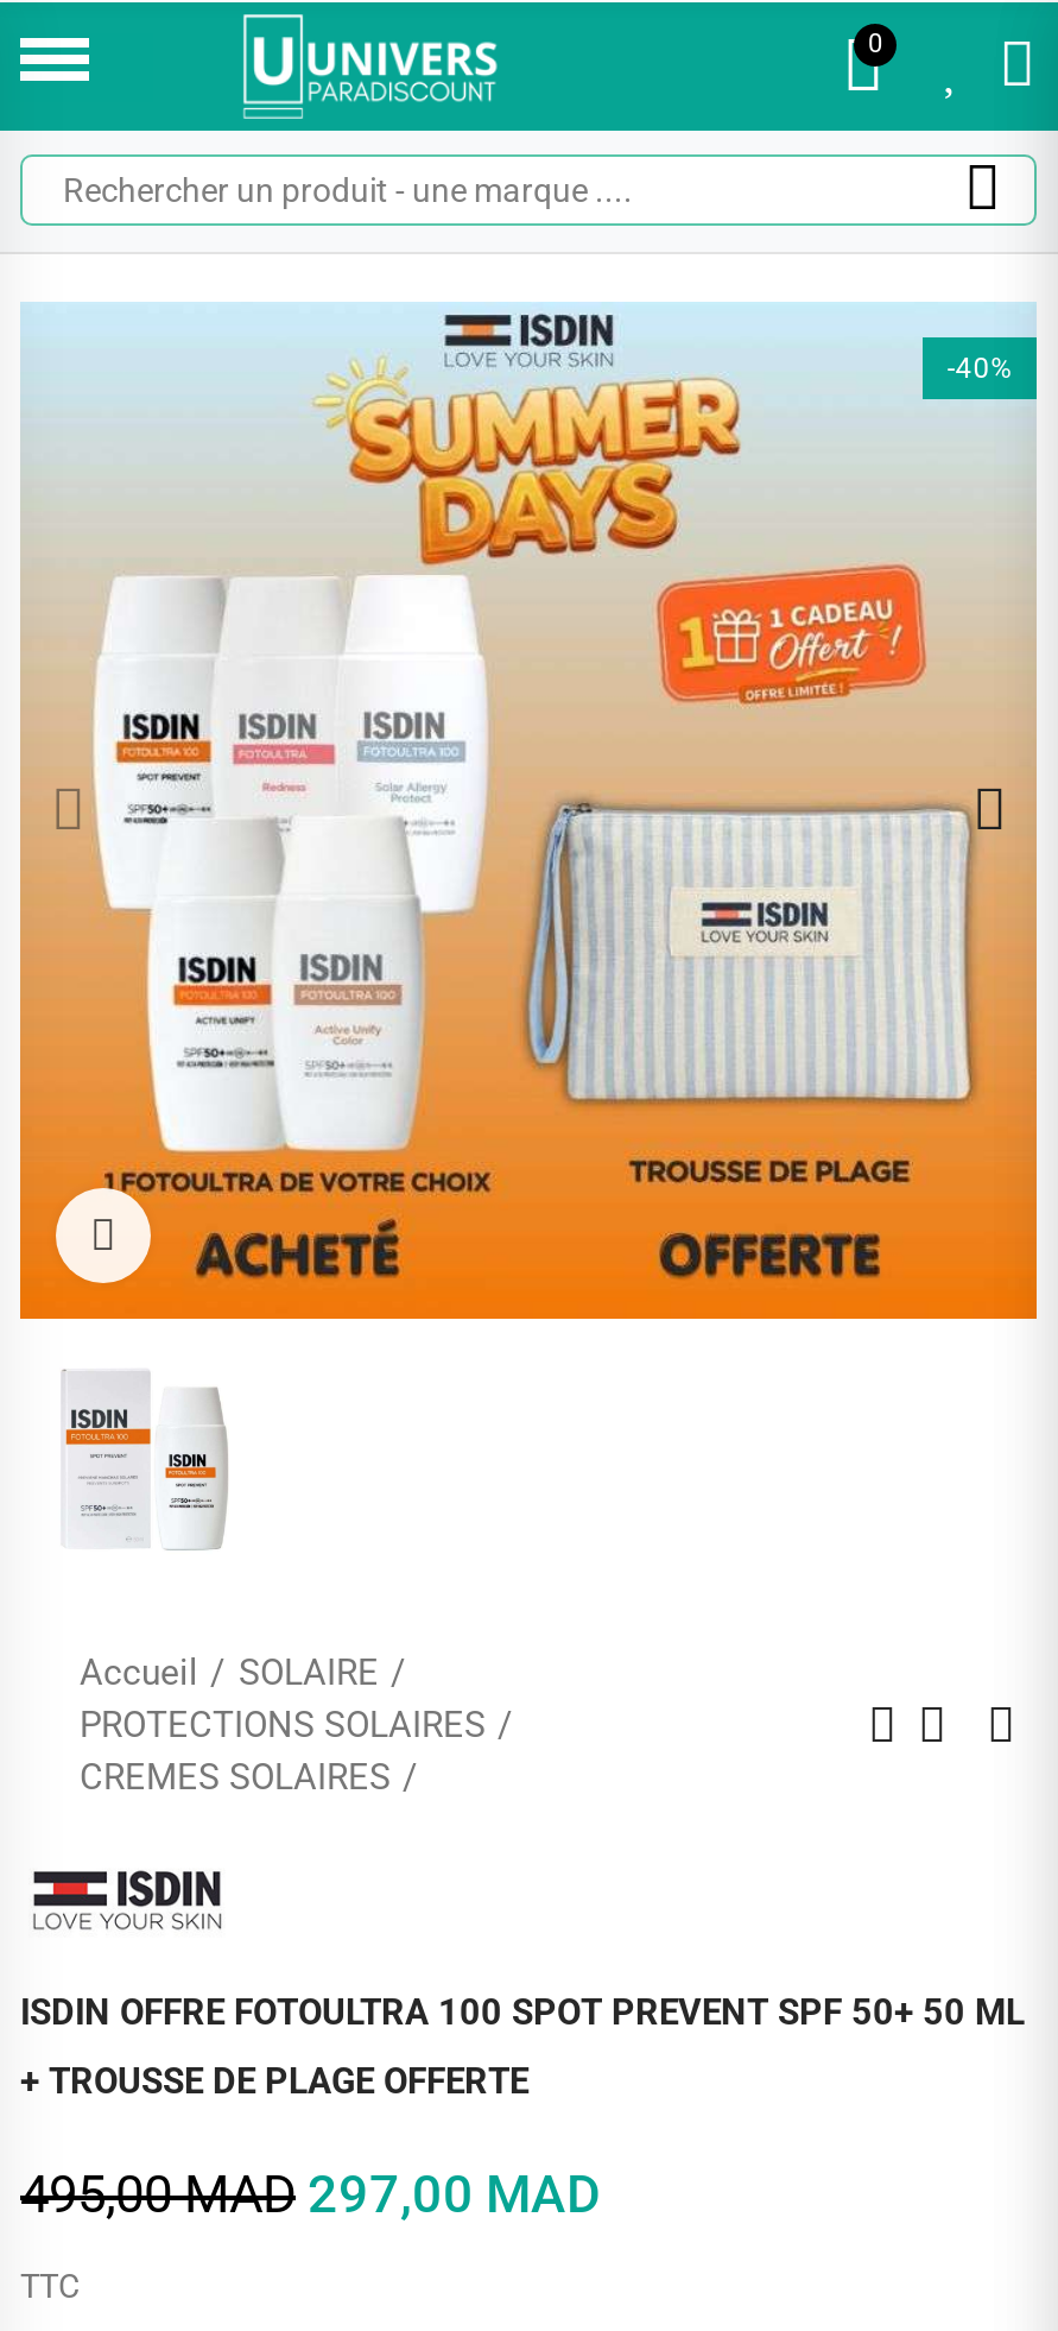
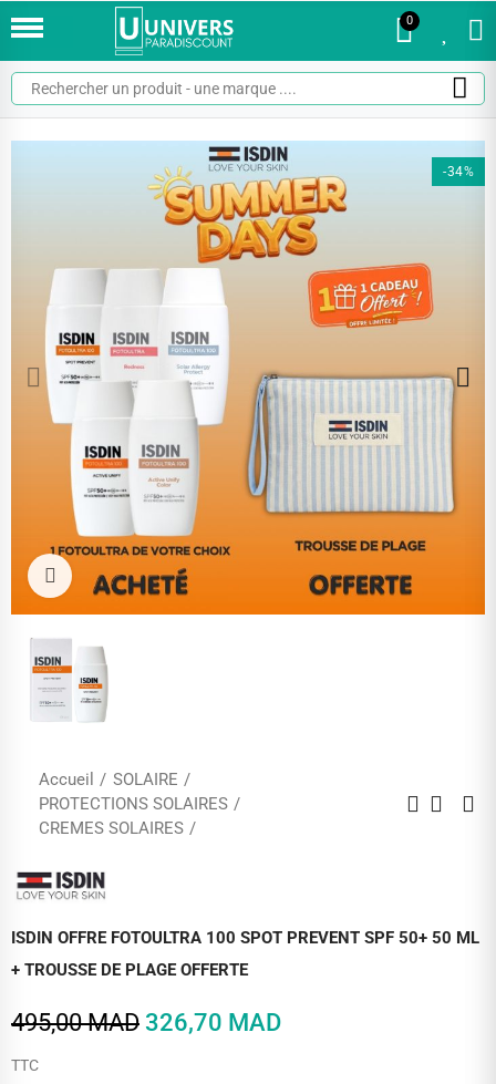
[947,352,1013,385] -40% -> [443,164,474,179] -34%
[20,2164,600,2223] 495,00 MAD 297,00 MAD -> [11,1008,281,1036] 495,00 MAD 326,70 MAD

